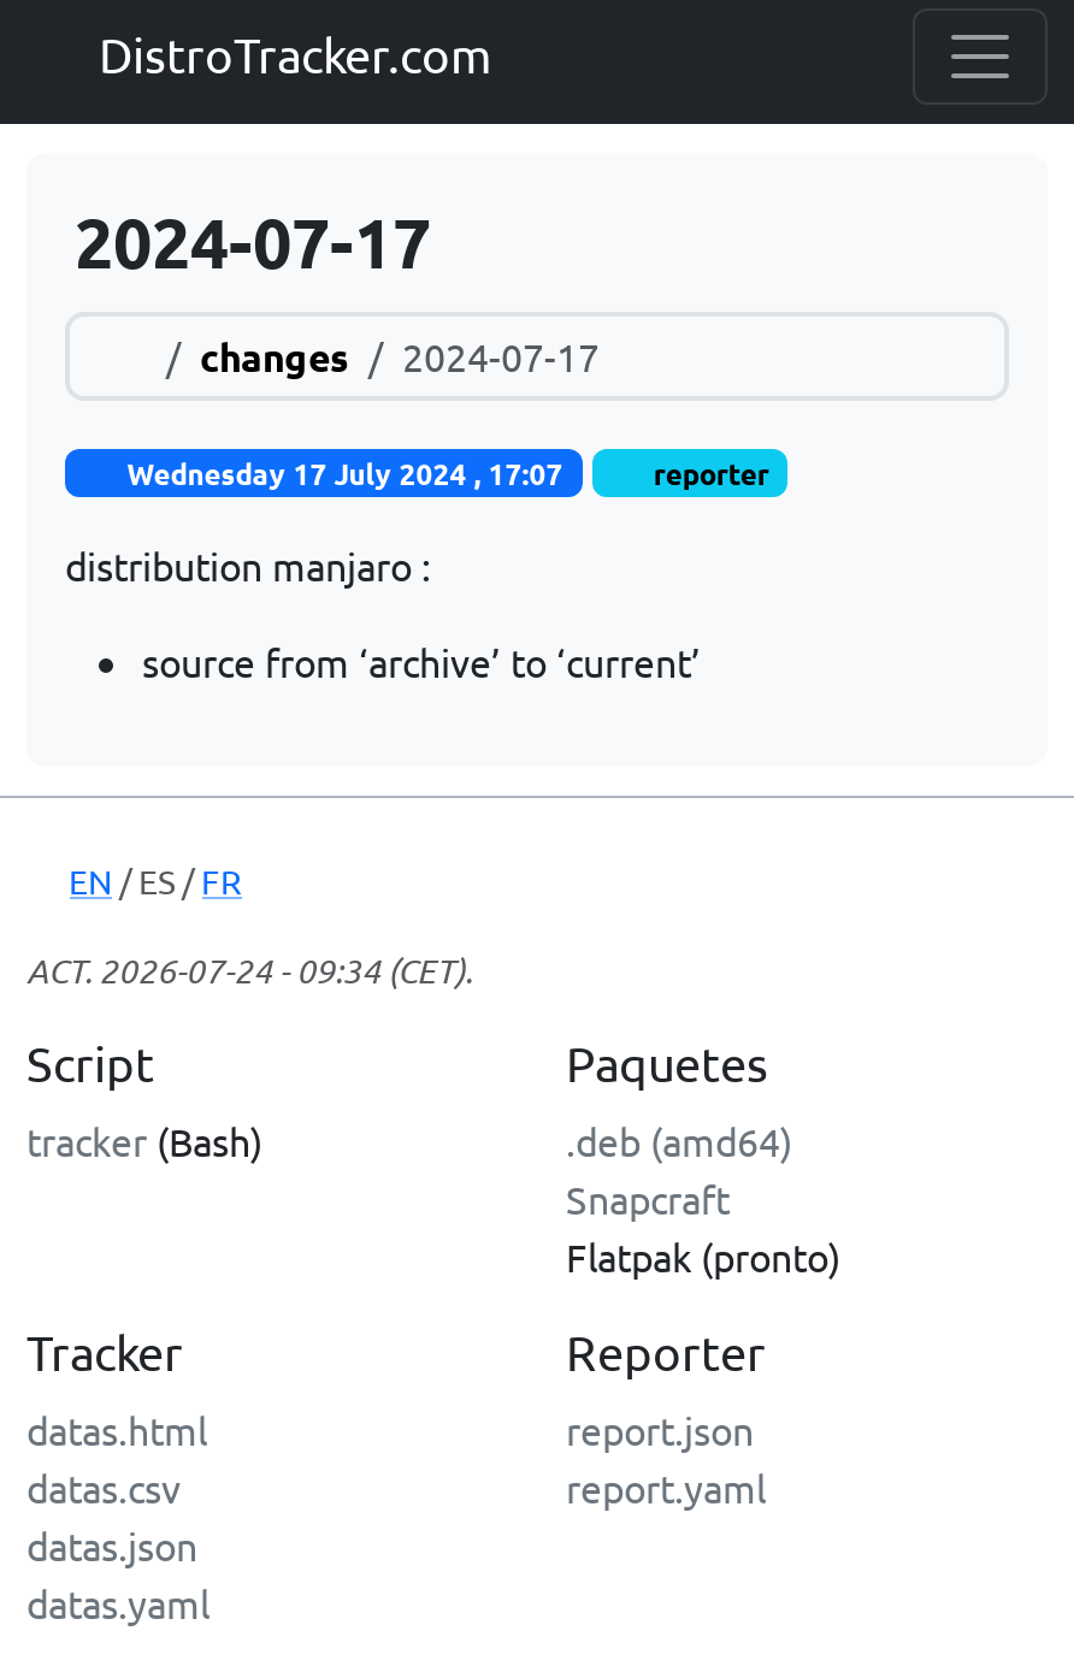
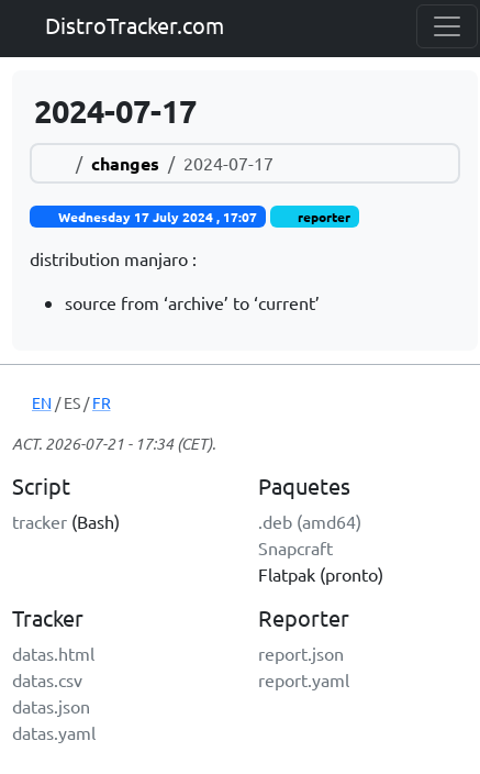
[26,948,472,994] ACT. 2026-07-24 - 09:34 (CET). -> [12,433,215,454] ACT. 2026-07-21 - 17:34 (CET).

